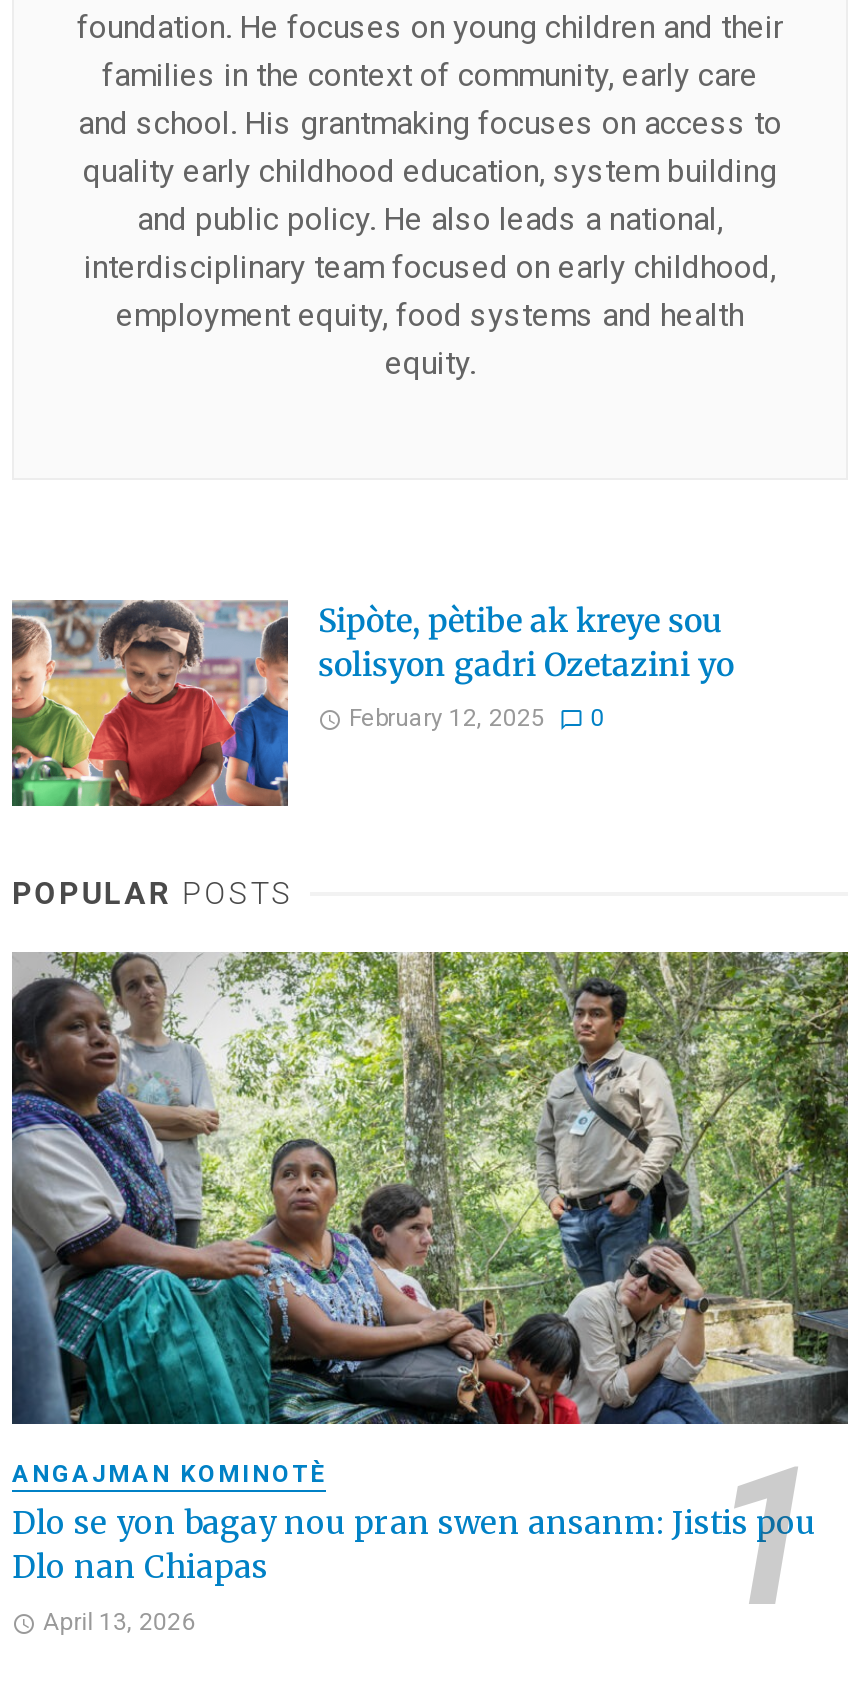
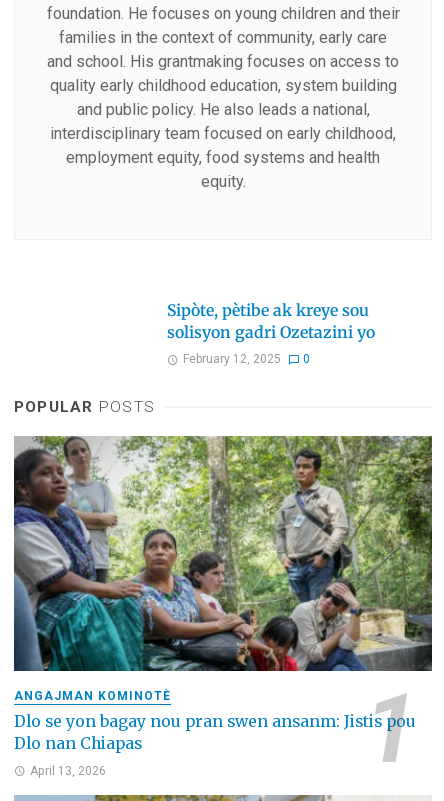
[10,598,290,808] [image] -> none

